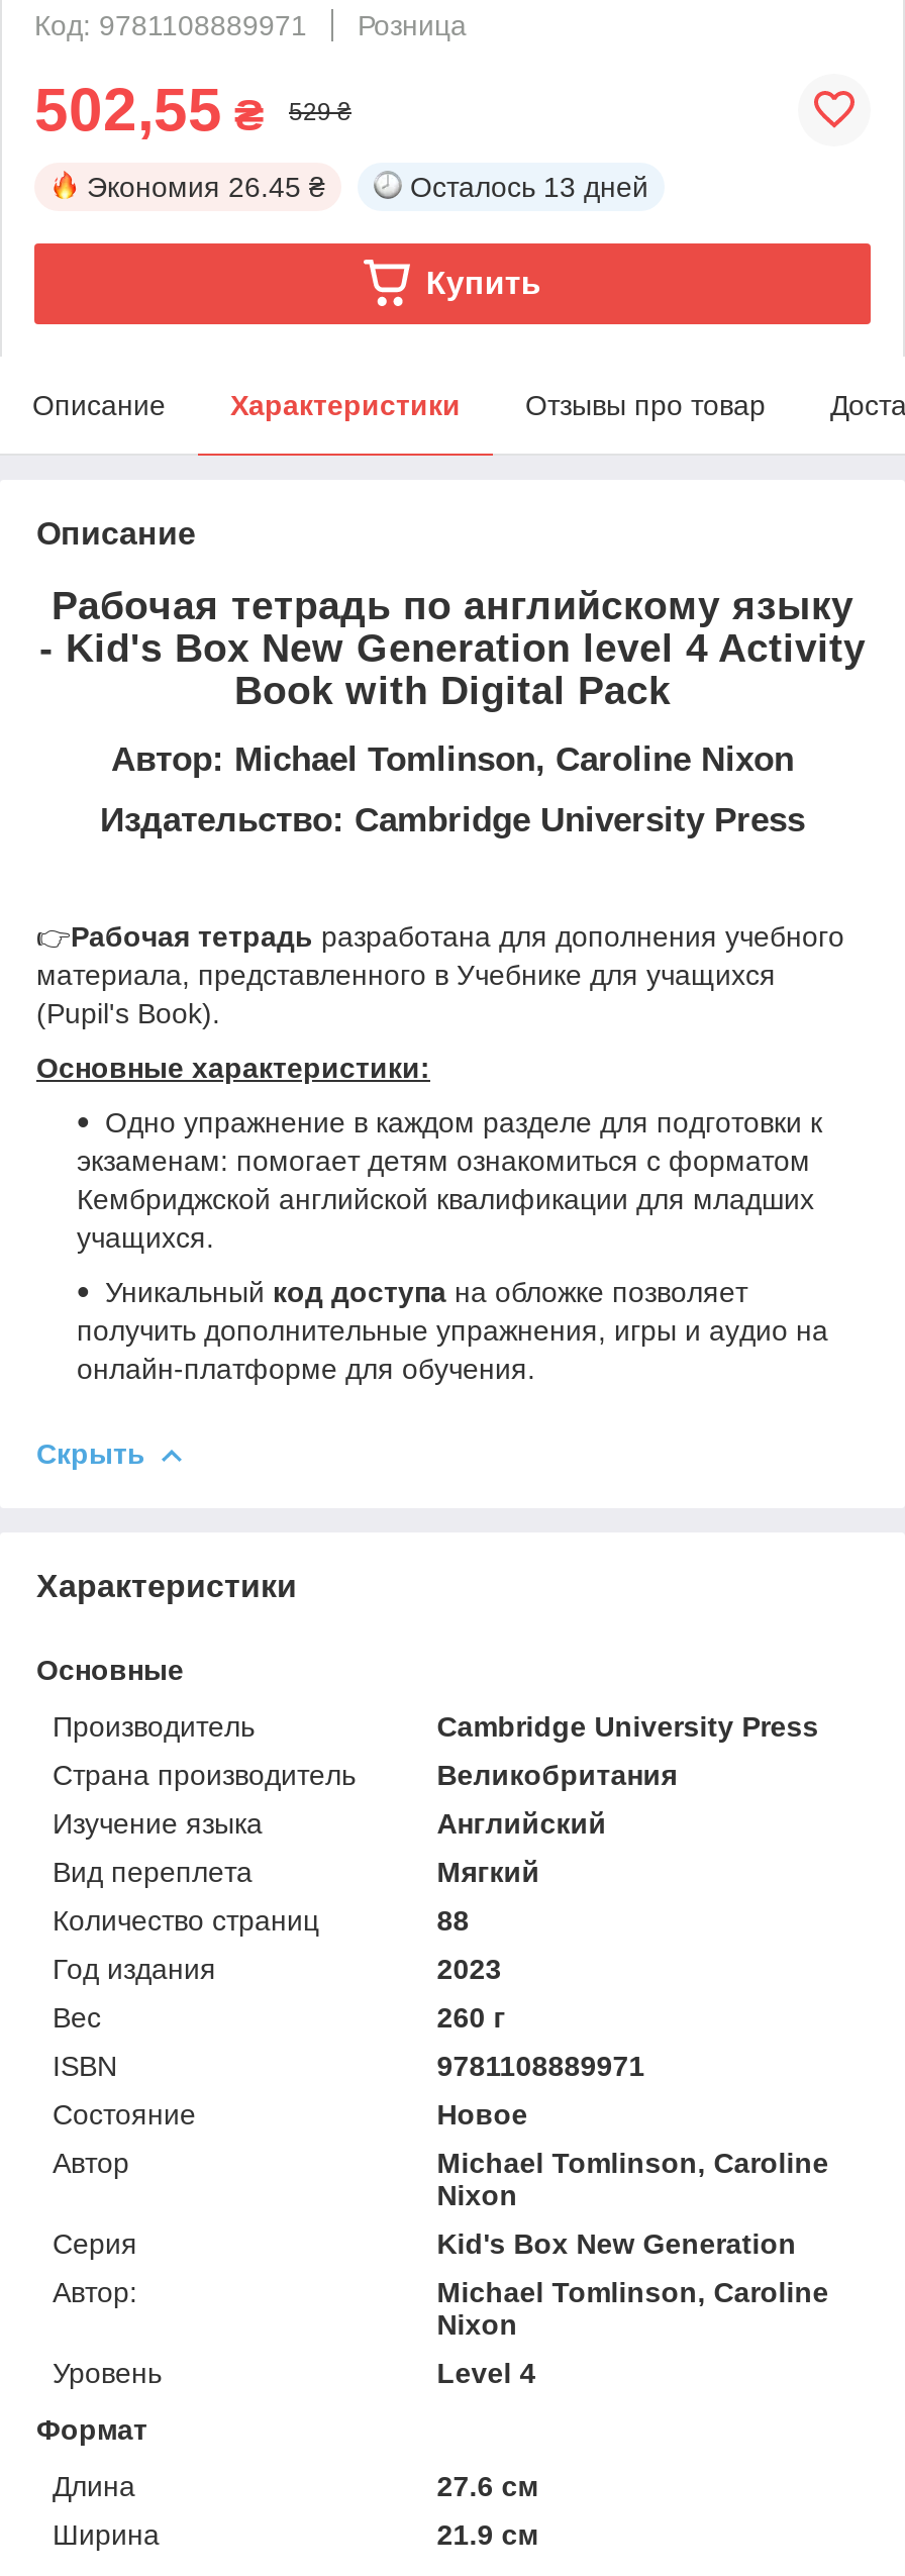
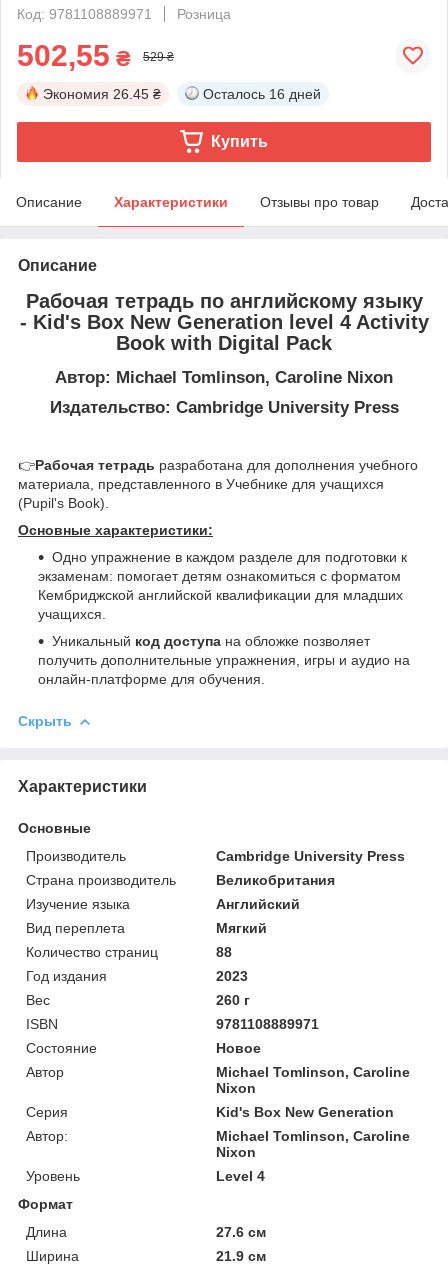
[410,170,648,203] Осталось 13 дней -> [203,86,321,102] Осталось 16 дней

